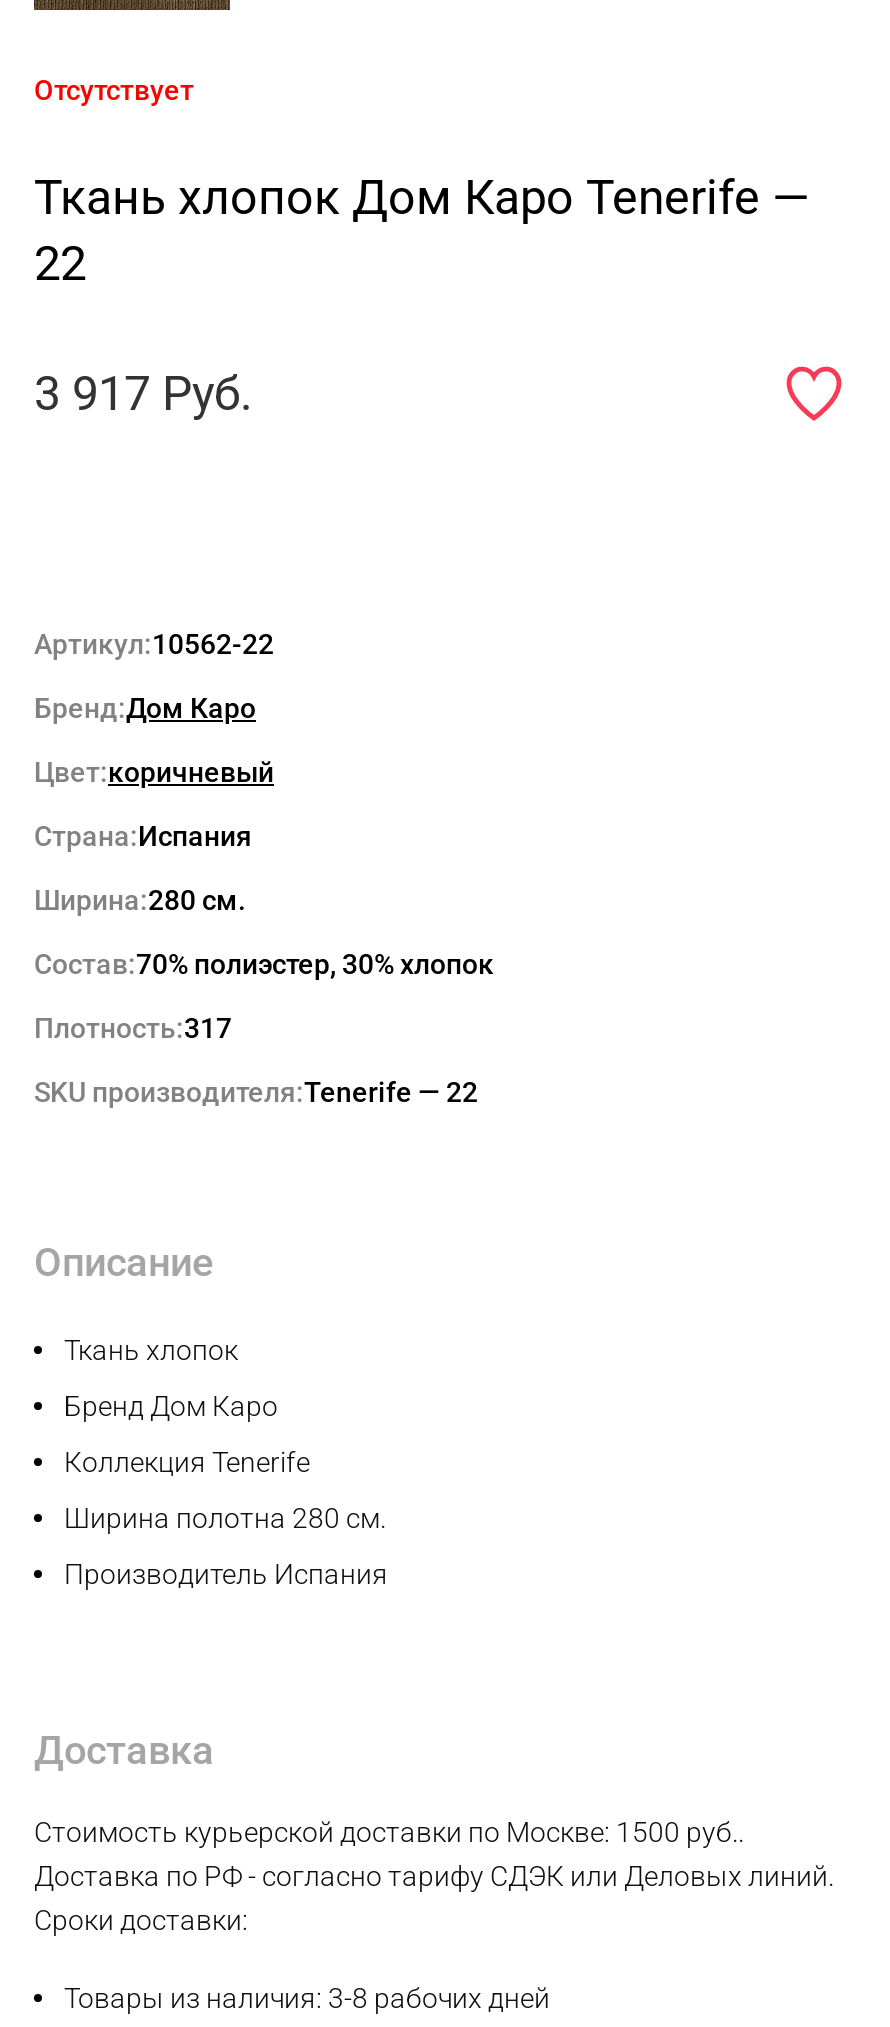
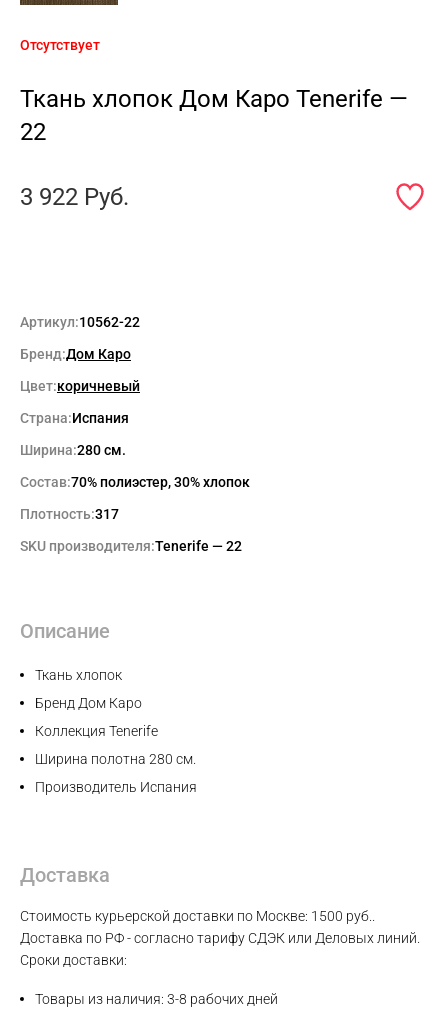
[34,366,252,422] 3 917 Руб. -> [20,183,129,211] 3 922 Руб.

